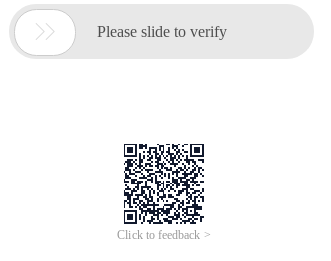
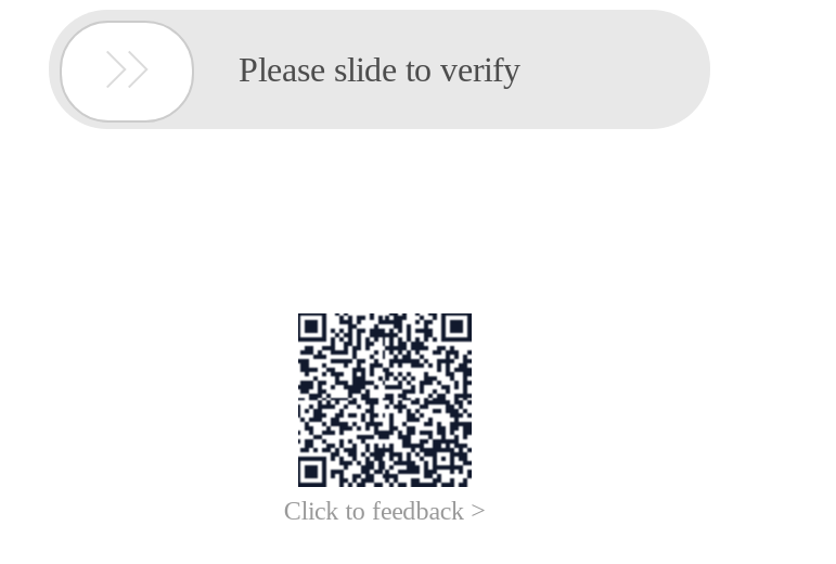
[123,144,204,225] [image] -> [296,313,474,489] [image]

